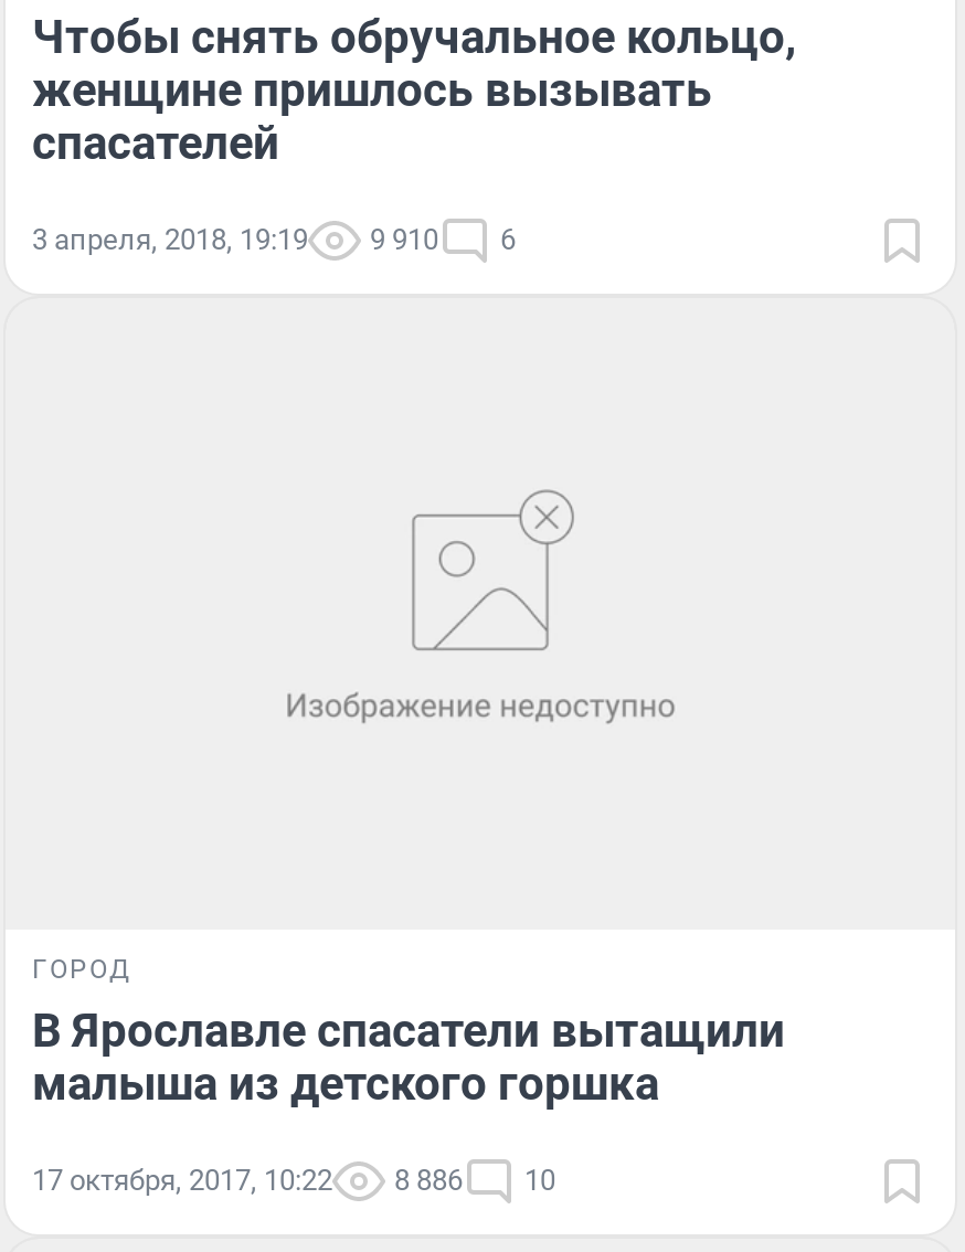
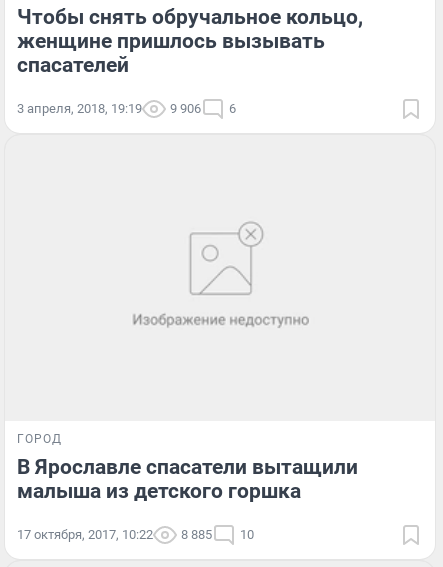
[370,222,438,255] 9 910 -> [170,101,201,116] 9 906
[32,1164,555,1197] 17 октября, 2017, 10:22 8 886 10 -> [17,527,254,542] 17 октября, 2017, 10:22 8 885 10

